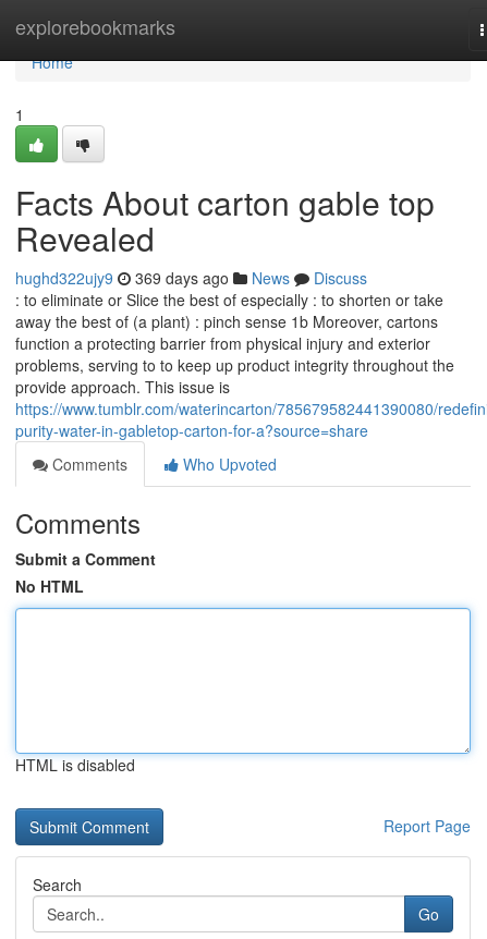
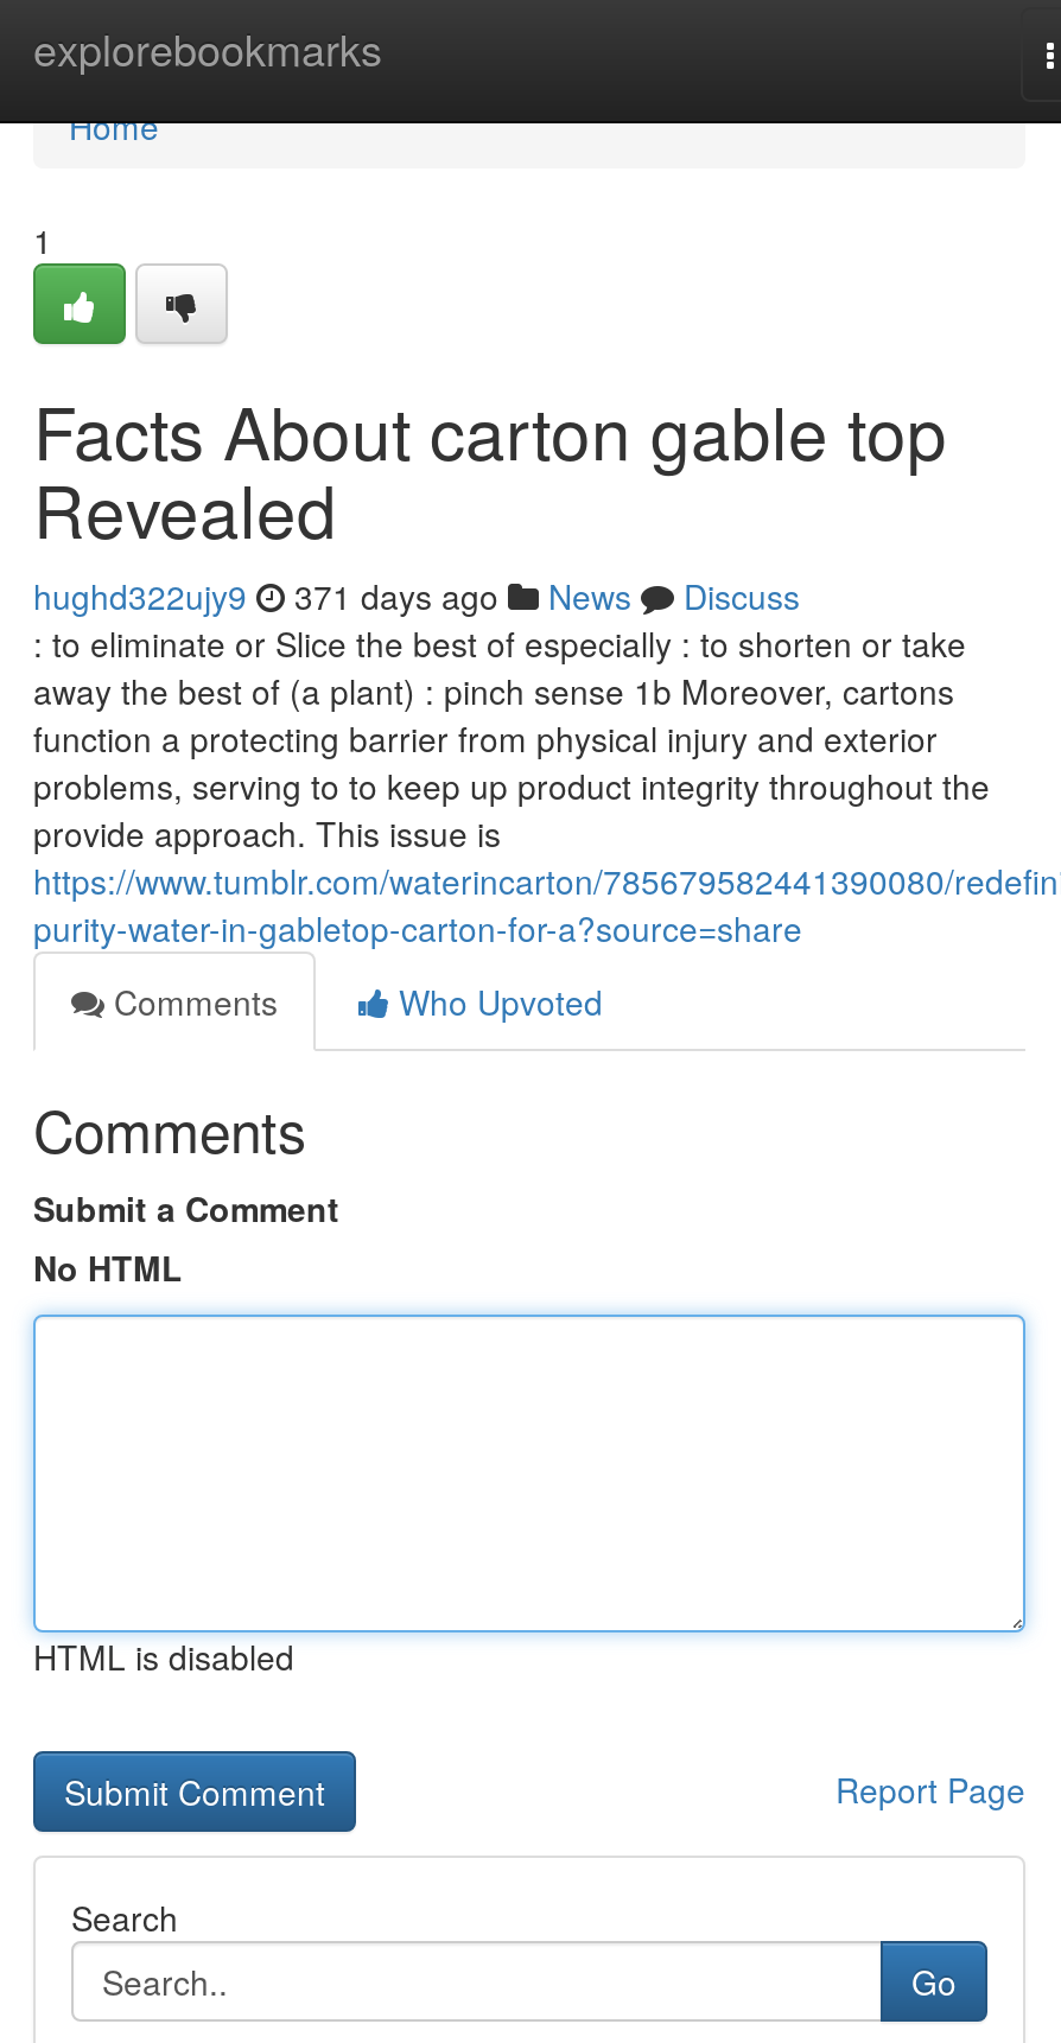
[15,267,367,289] hughd322ujy9 369 days ago News Discuss -> [33,572,800,619] hughd322ujy9 371 days ago News Discuss

